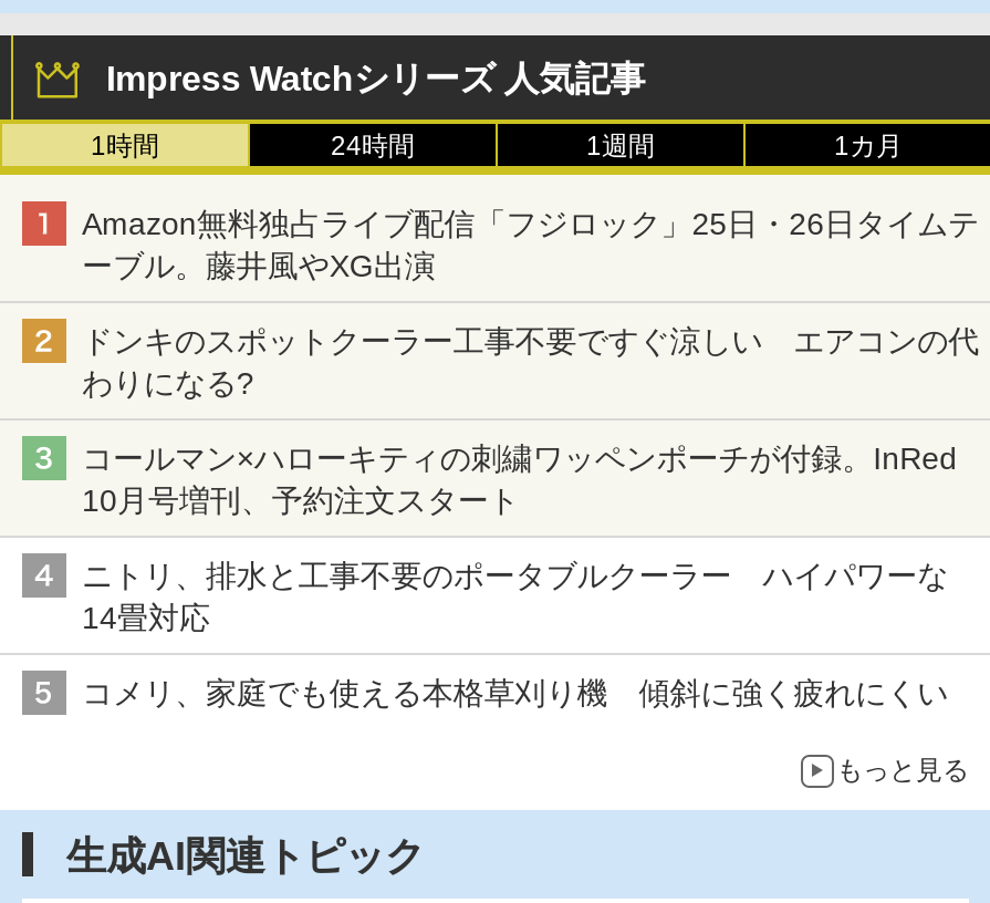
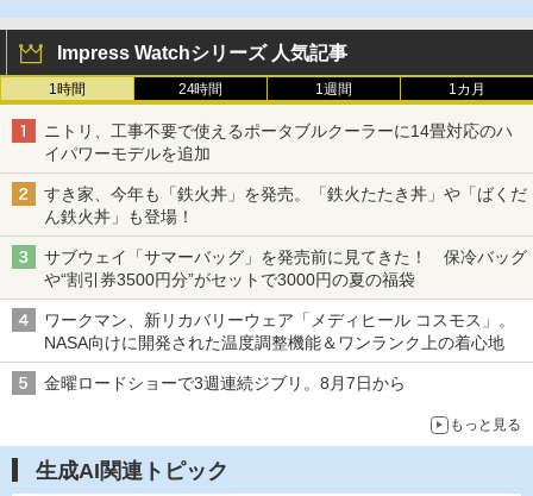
[82,206,979,284] Amazon無料独占ライブ配信「フジロック」25日・26日タイムテ | ーブル。藤井風やXG出演 -> [44,122,512,163] ニトリ、工事不要で使えるポータブルクーラーに14畳対応のハ | イパワーモデルを追加
[82,324,979,401] ドンキのスポットクーラー工事不要ですぐ涼しい エアコンの代 | わりになる? -> [44,185,527,226] すき家、今年も「鉄火丼」を発売。「鉄火たたき丼」や「ばくだ | ん鉄火丼」も登場！
[82,441,957,518] コールマン×ハローキティの刺繍ワッペンポーチが付録。InRed | 10月号増刊、予約注文スタート -> [44,248,527,289] サブウェイ「サマーバッグ」を発売前に見てきた！ 保冷バッグ | や“割引券3500円分”がセットで3000円の夏の福袋
[82,558,948,636] ニトリ、排水と工事不要のポータブルクーラー ハイパワーな | 14畳対応 -> [44,311,515,352] ワークマン、新リカバリーウェア「メディヒール コスモス」。 | NASA向けに開発された温度調整機能＆ワンランク上の着心地
[82,675,948,711] コメリ、家庭でも使える本格草刈り機 傾斜に強く疲れにくい -> [44,374,405,393] 金曜ロードショーで3週連続ジブリ。8月7日から

